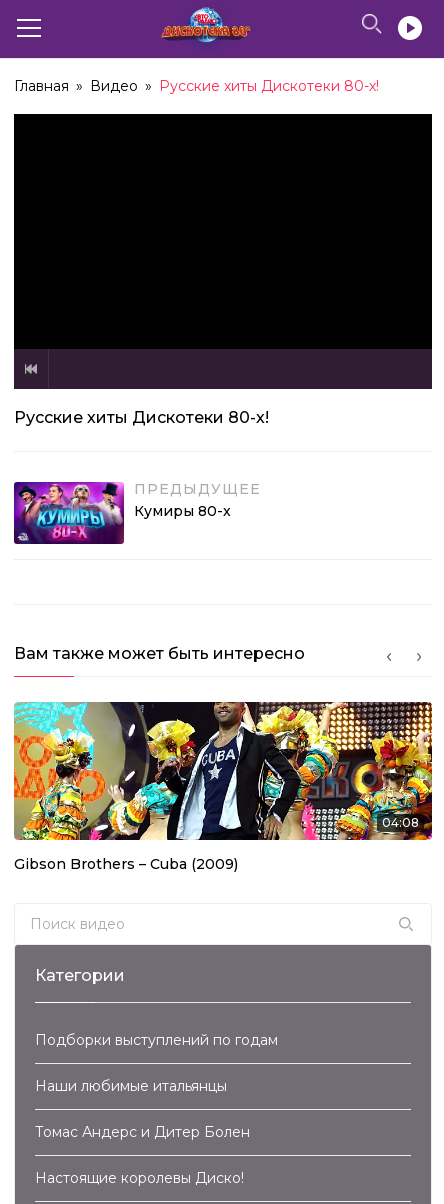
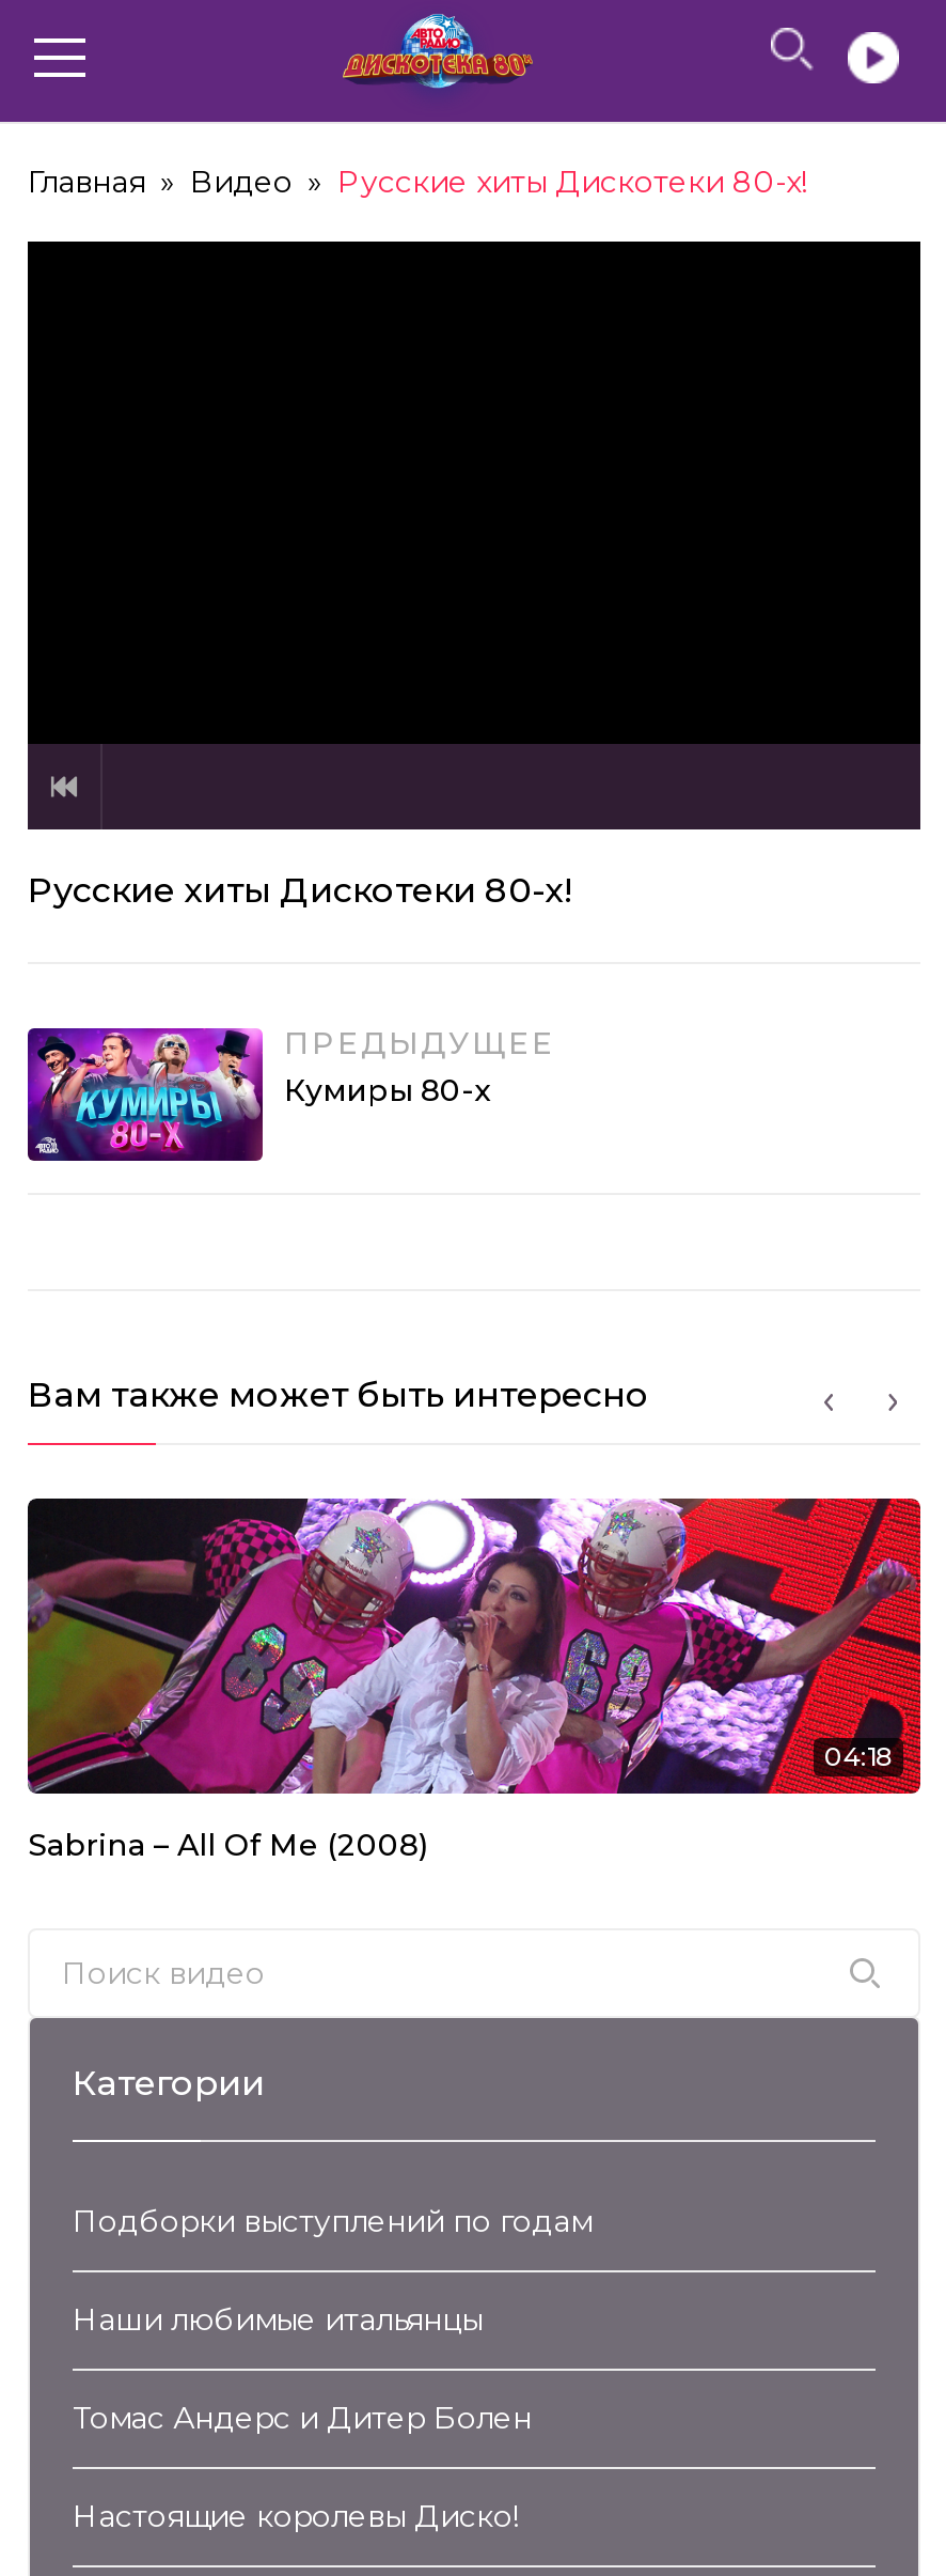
[13,701,433,841] [image] | 04:08 -> [26,1496,923,1796] [image] | 04:18
[14,855,238,873] Gibson Brothers – Cuba (2009) -> [28,1826,427,1864] Sabrina – All Of Me (2008)

